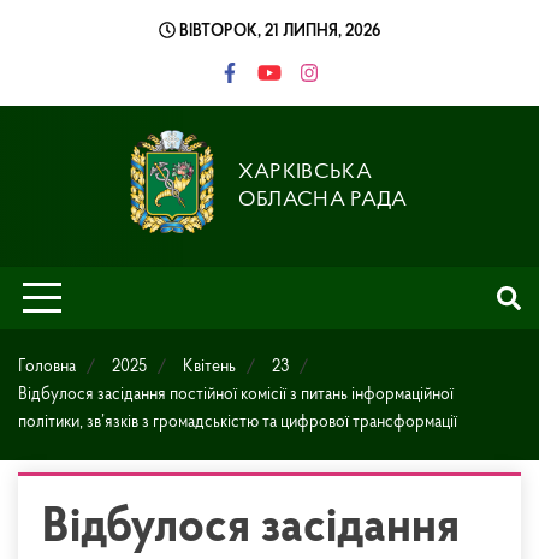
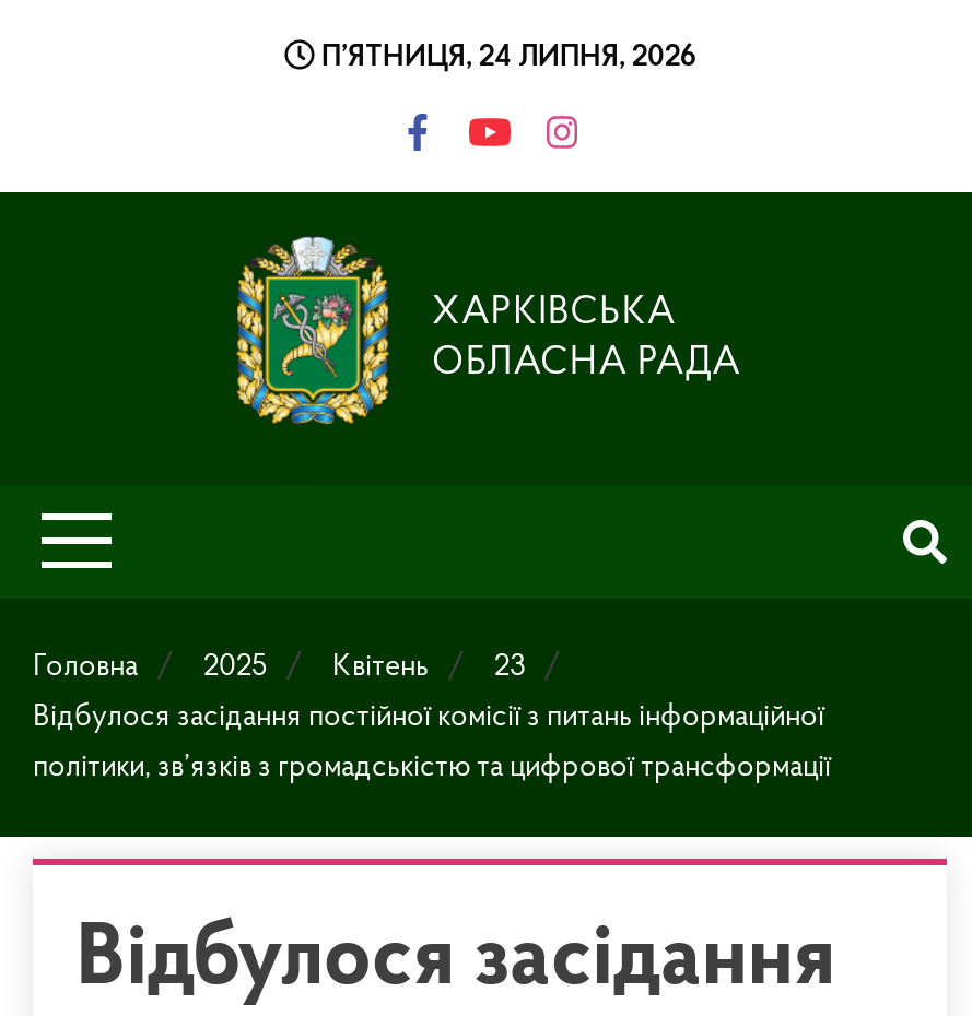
[176,23,380,41] ВІВТОРОК, 21 ЛИПНЯ, 2026 -> [315,42,695,74] П’ЯТНИЦЯ, 24 ЛИПНЯ, 2026

